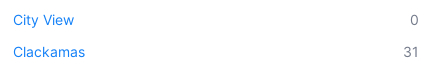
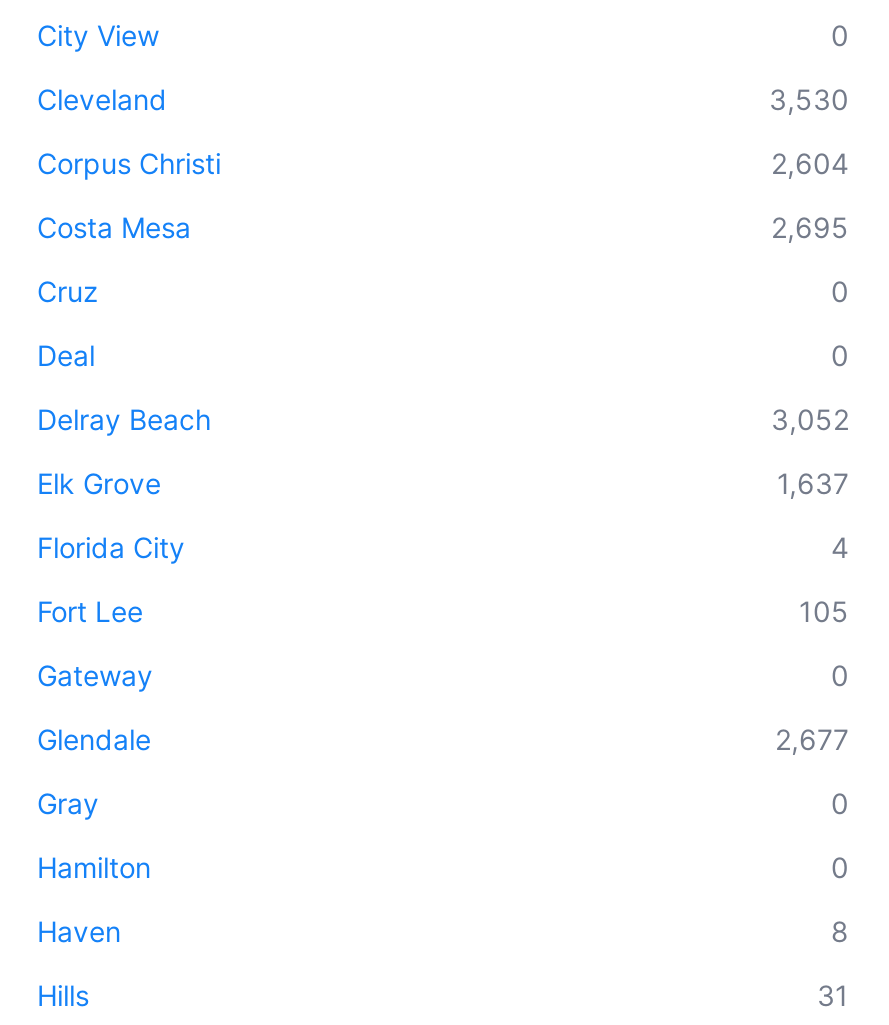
[13,43,85,60] Clackamas -> [37,81,849,1011] Cleveland | 3,530 | Corpus Christi | 2,604 | Costa Mesa | 2,695 | Cruz | 0 | Deal | 0 | Delray Beach | 3,052 | Elk Grove | 1,637 | Florida City | 4 | Fort Lee | 105 | Gateway | 0 | Glendale | 2,677 | Gray | 0 | Hamilton | 0 | Haven | 8 | Hills

